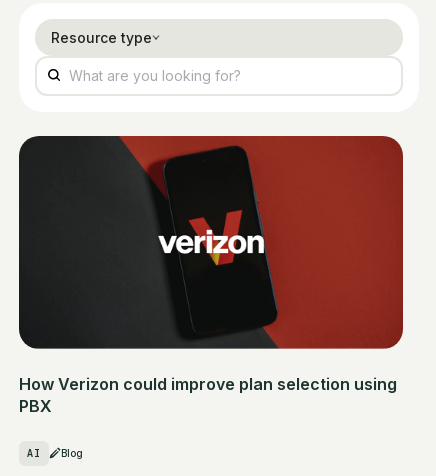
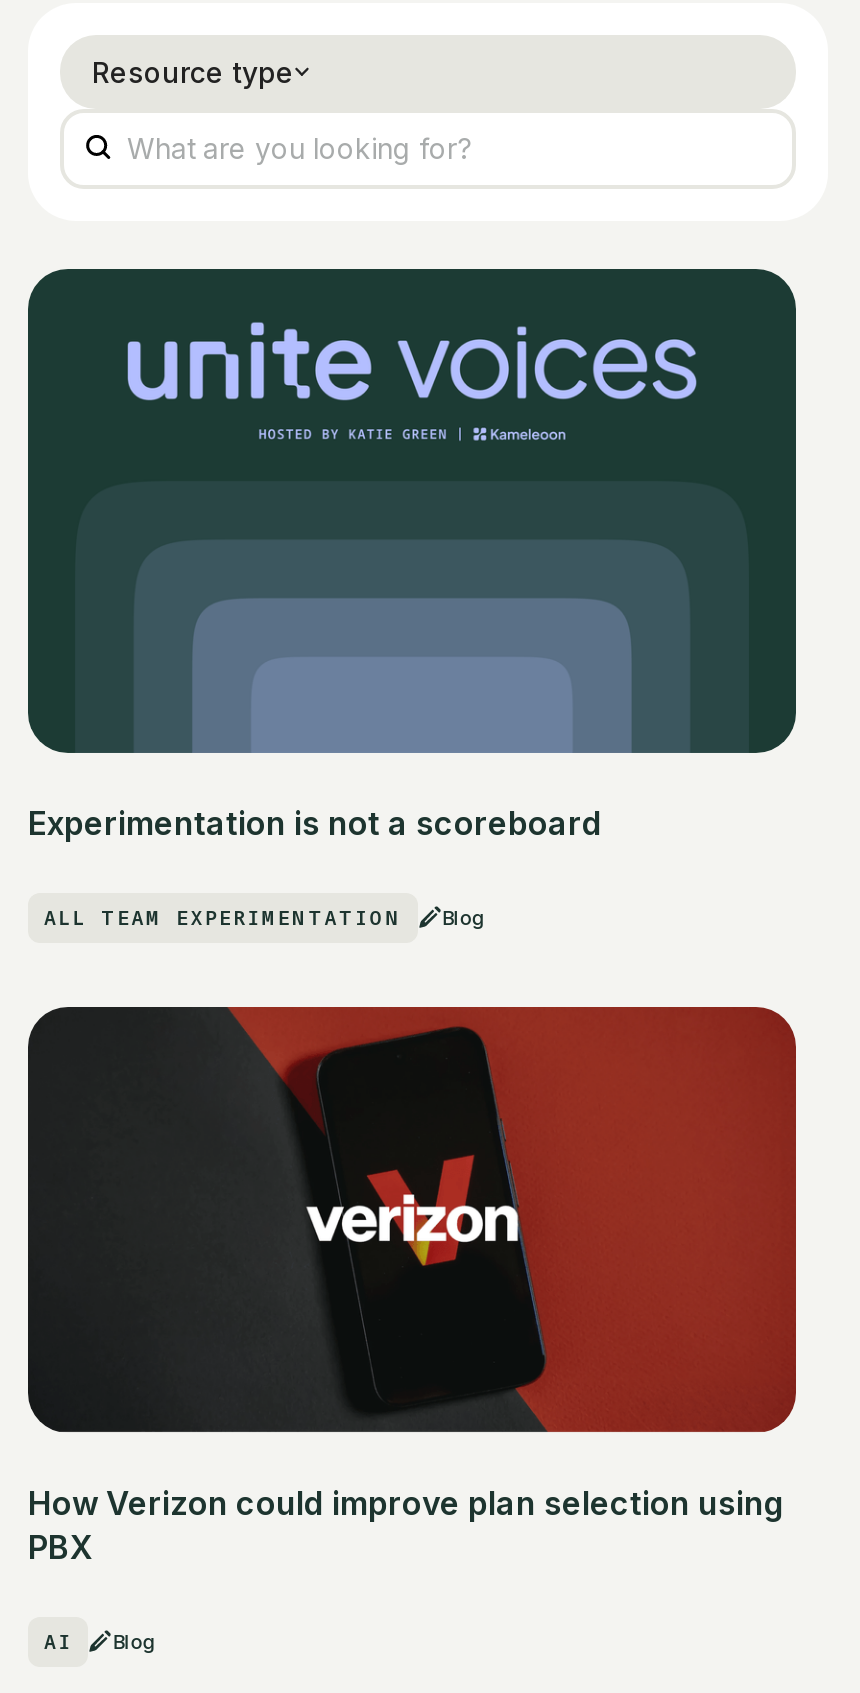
none -> [26,267,798,931] [image] | Experimentation is not a scoreboard | ALL TEAM EXPERIMENTATION | Blog

